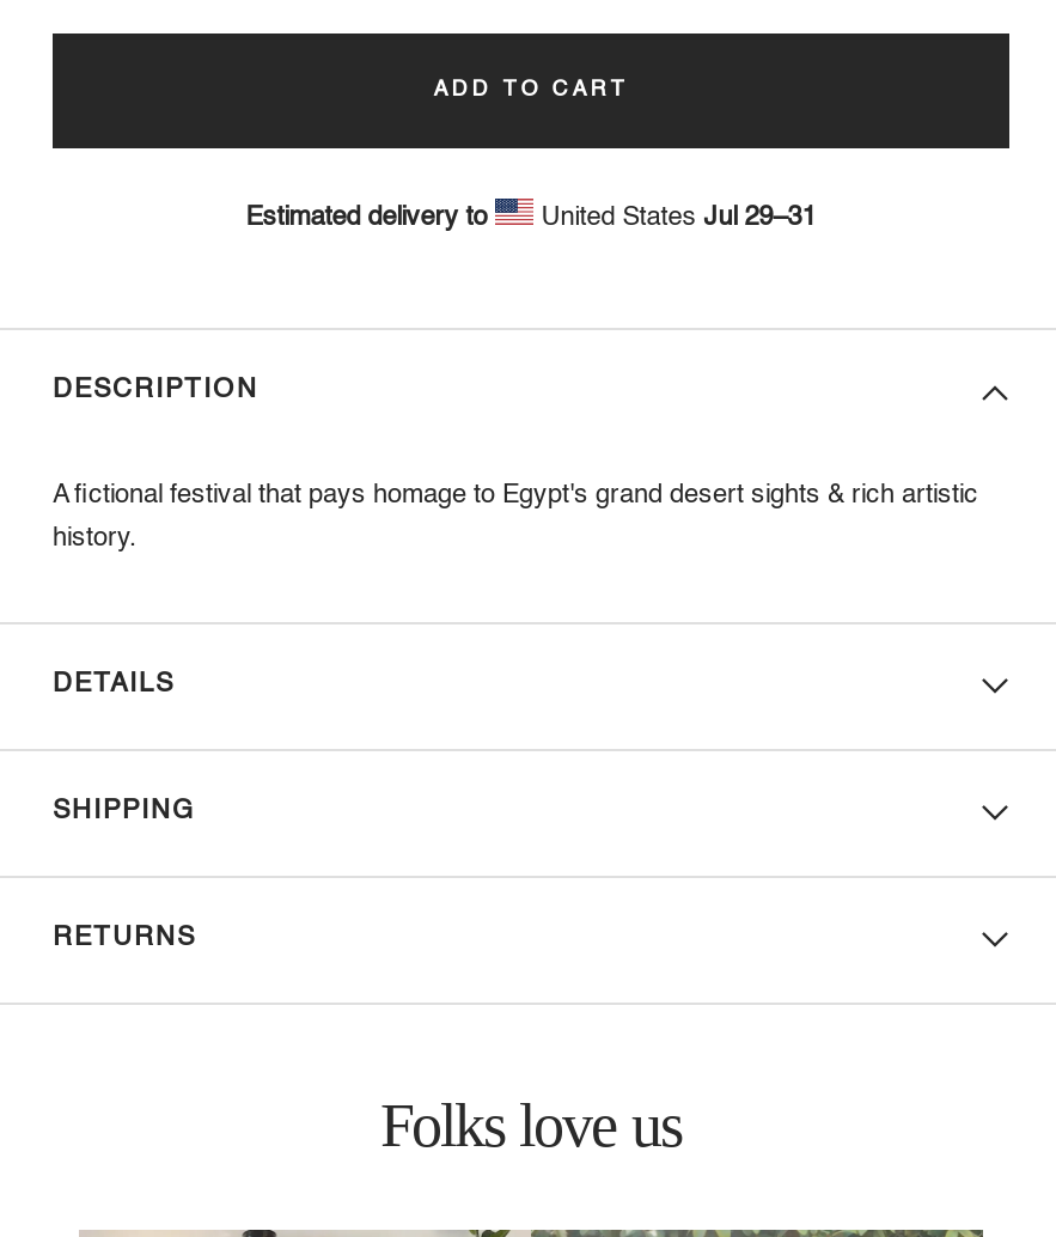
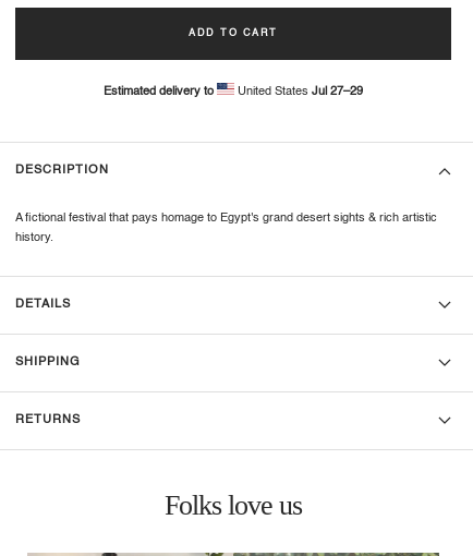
[534,205,816,231] United States Jul 29–31 -> [235,86,363,98] United States Jul 27–29

